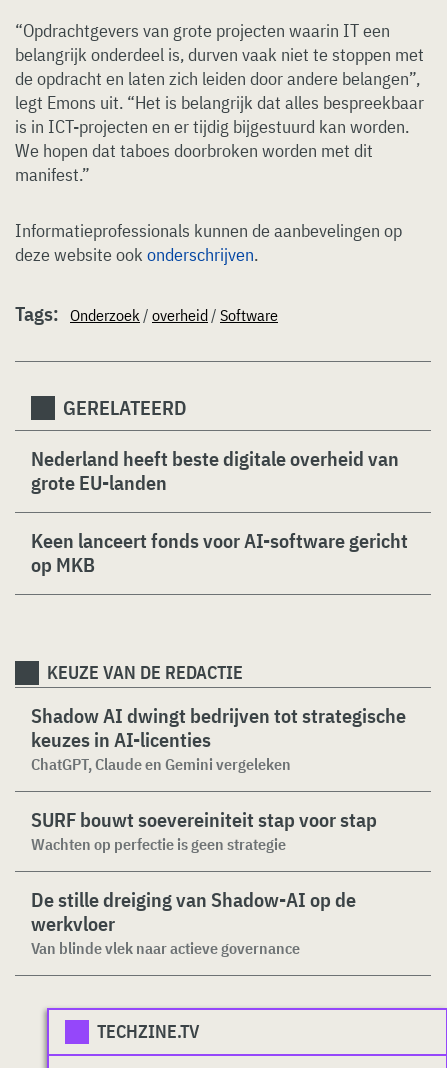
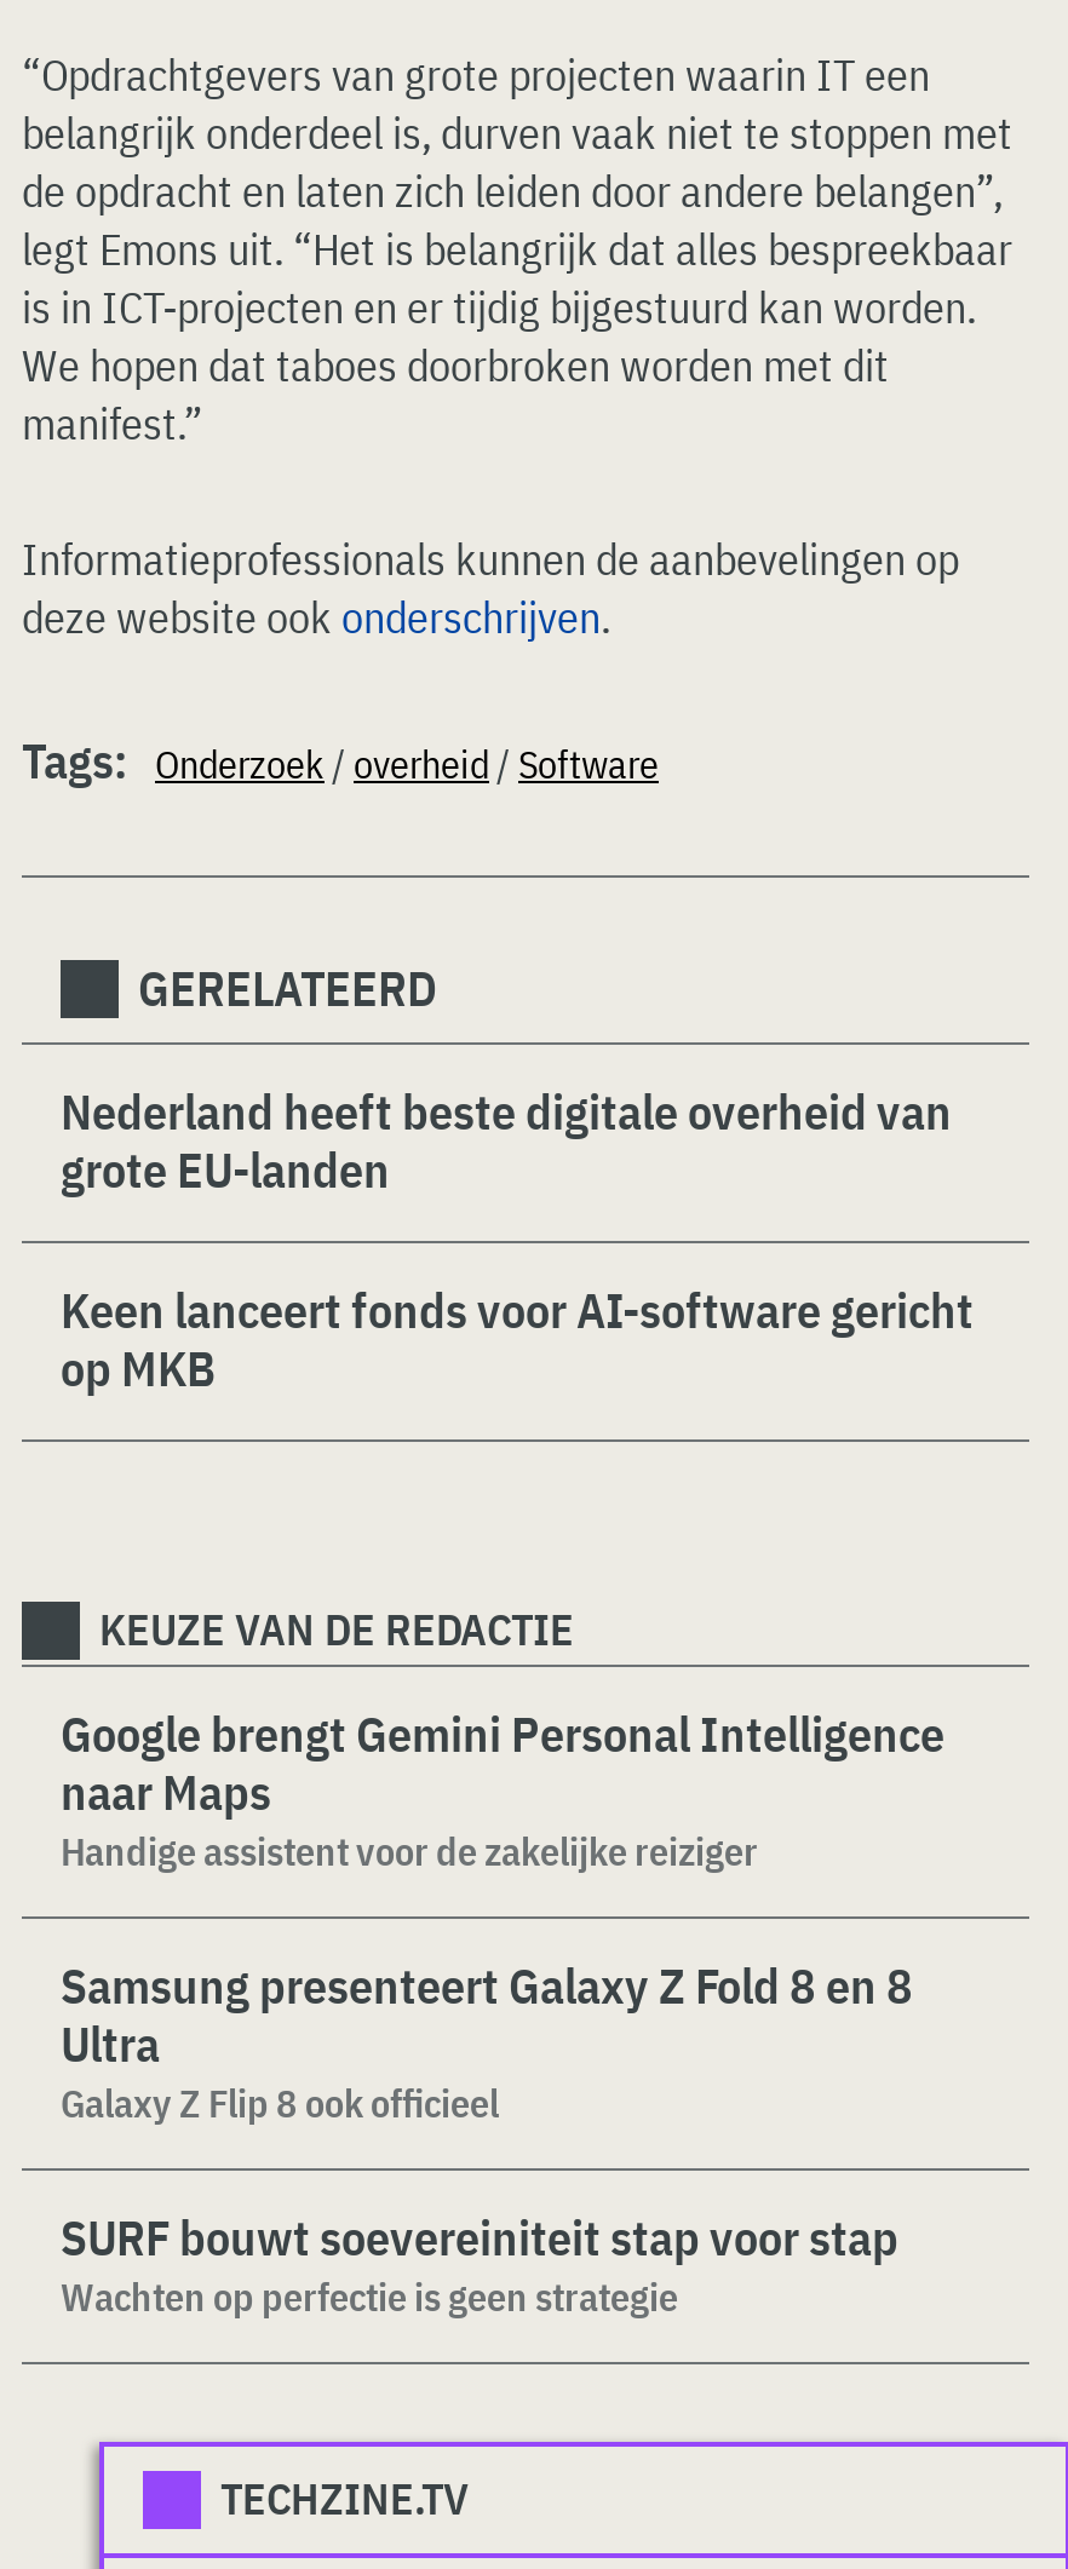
[31,702,406,774] Shadow AI dwingt bedrijven tot strategische | keuzes in AI-licenties | ChatGPT, Claude en Gemini vergeleken -> [61,1701,944,2127] Google brengt Gemini Personal Intelligence | naar Maps | Handige assistent voor de zakelijke reiziger | Samsung presenteert Galaxy Z Fold 8 en 8 | Ultra | Galaxy Z Flip 8 ook officieel
moved [31,806,377,854] -> [61,2205,898,2321]: SURF bouwt soevereiniteit stap voor stap | Wachten op perfectie is geen strategie
[31,886,356,958] De stille dreiging van Shadow-AI op de | werkvloer | Van blinde vlek naar actieve governance -> none

